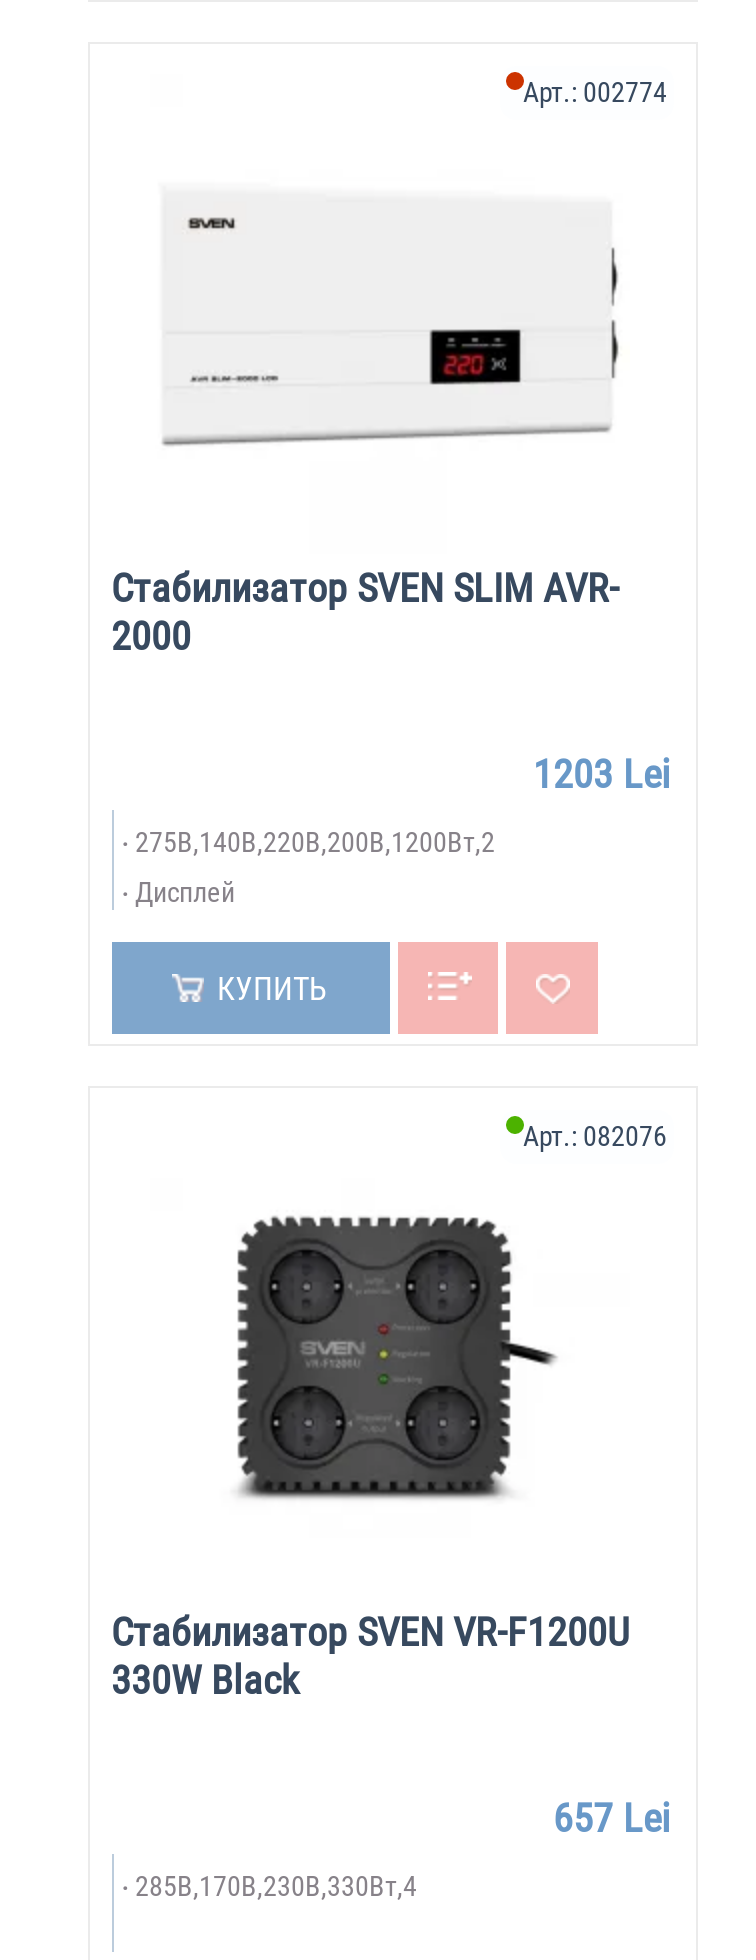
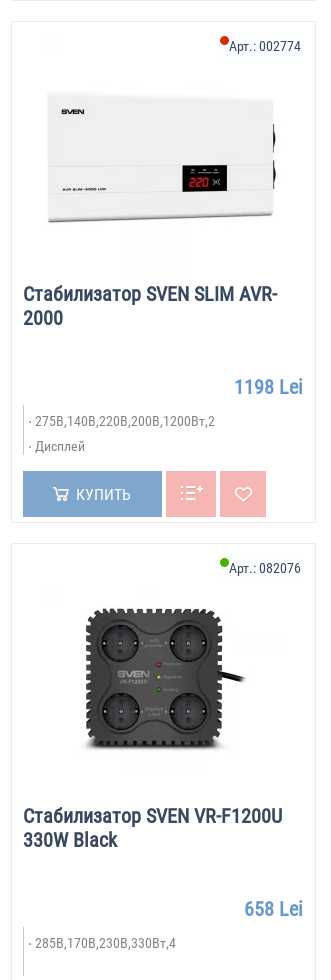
[533,750,671,798] 1203 Lei -> [233,375,302,399] 1198 Lei
[553,1794,671,1842] 657 Lei -> [243,897,302,921] 658 Lei

